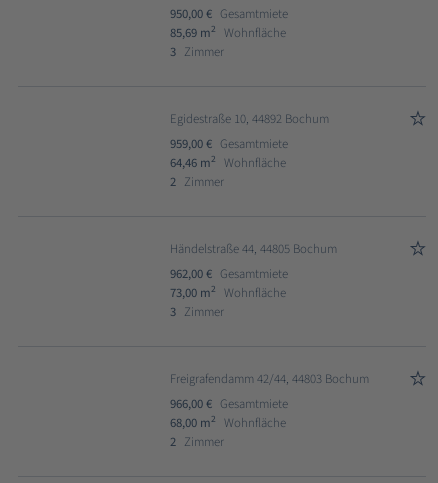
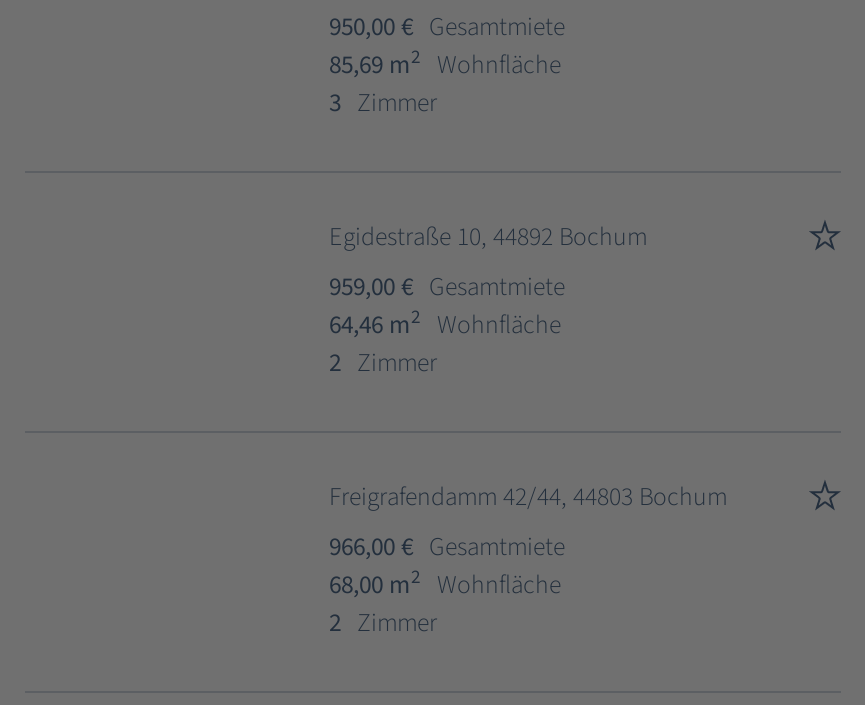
[170,240,337,321] Händelstraße 44, 44805 Bochum | 962,00 € Gesamtmiete | 73,00 m 2 Wohnfläche | 3 Zimmer -> none

